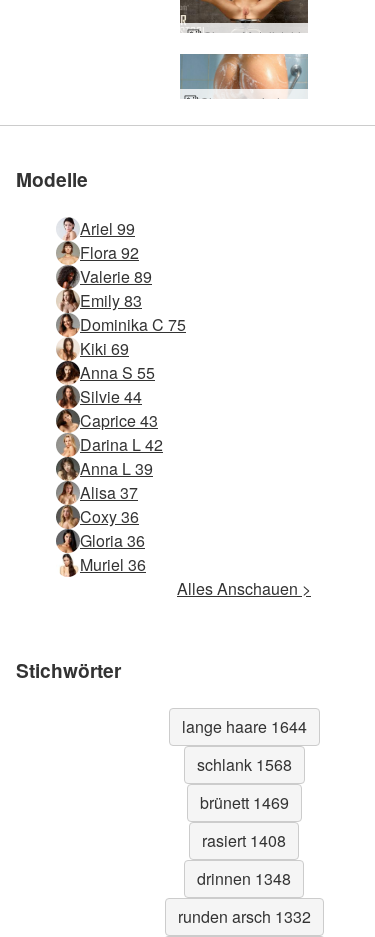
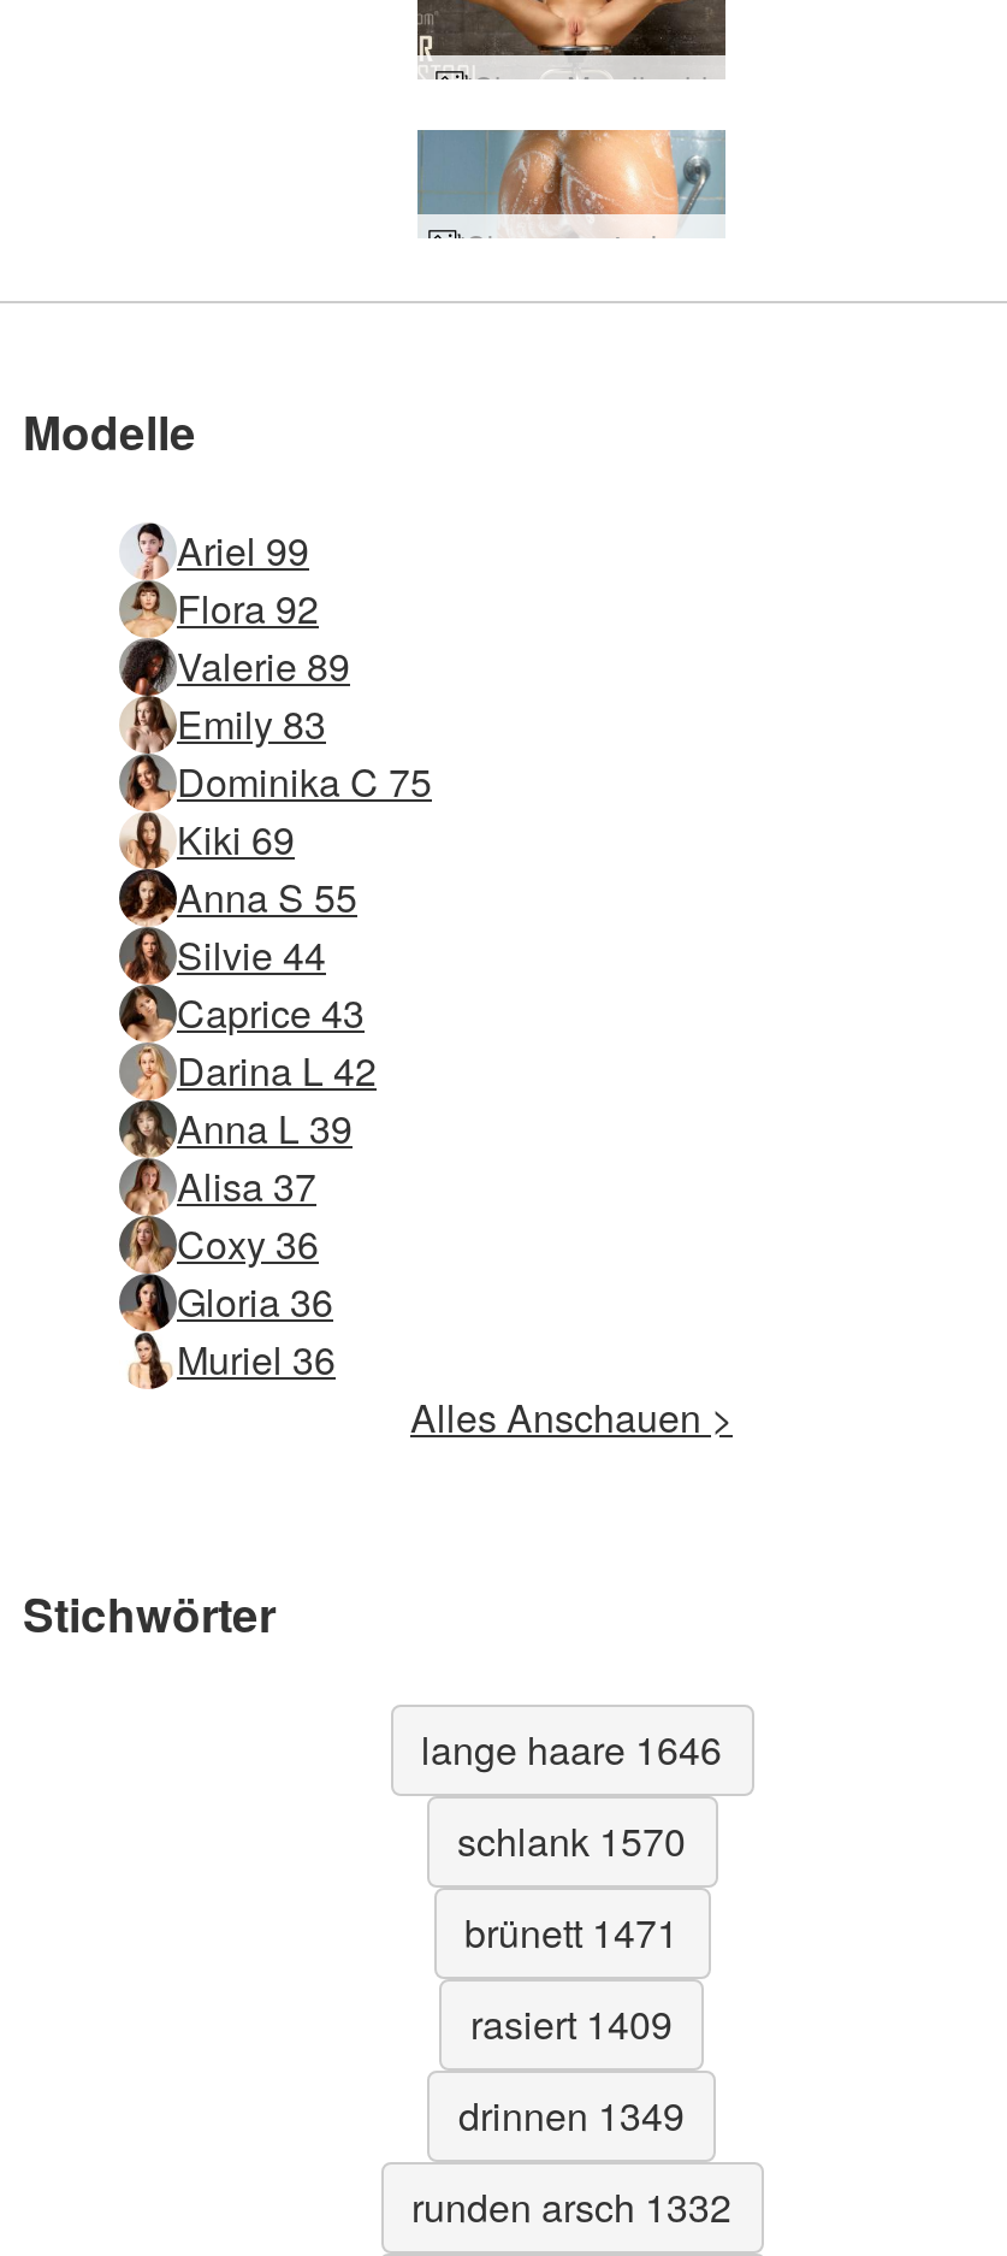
[181,715,306,738] lange haare 1644 -> [421,1722,722,1777] lange haare 1646
[196,753,291,776] schlank 1568 -> [457,1813,686,1869] schlank 1570
[199,791,288,814] brünett 1469 -> [464,1905,679,1960] brünett 1471
[202,829,286,852] rasiert 1408 -> [470,1996,673,2052] rasiert 1409
[197,867,291,890] drinnen 1348 -> [458,2088,685,2143] drinnen 1349

